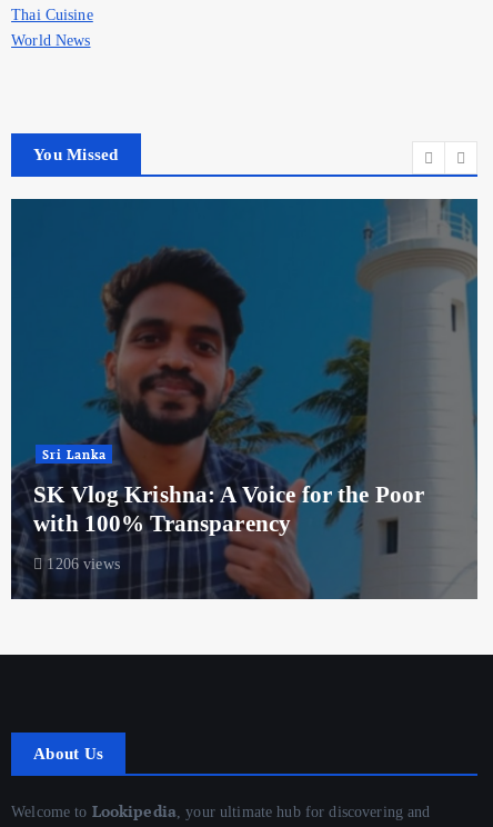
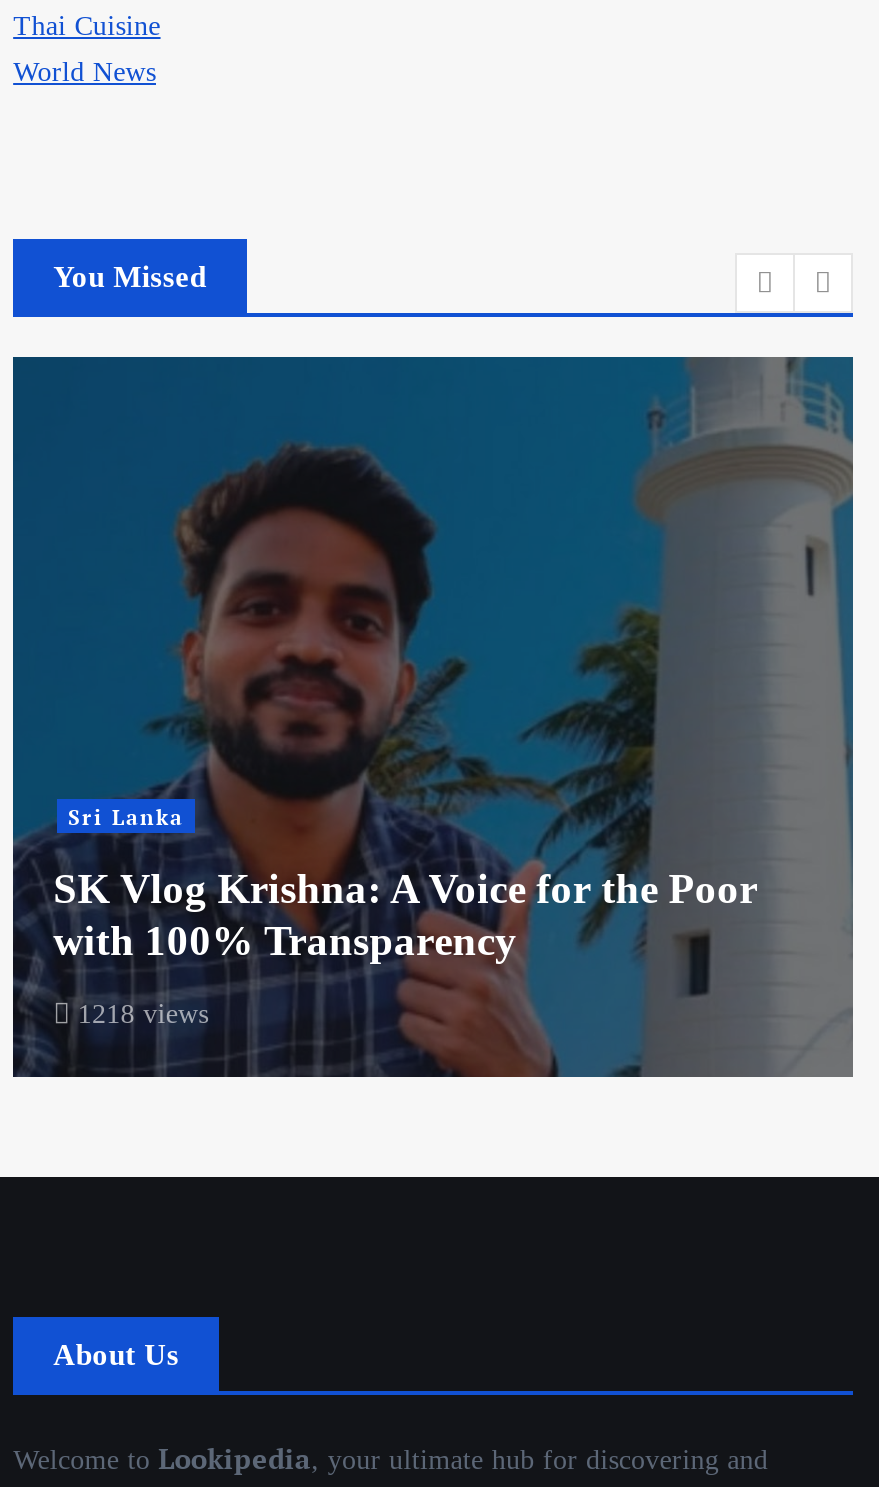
[42,556,120,573] 1206 views -> [69,1000,209,1030] 1218 views

